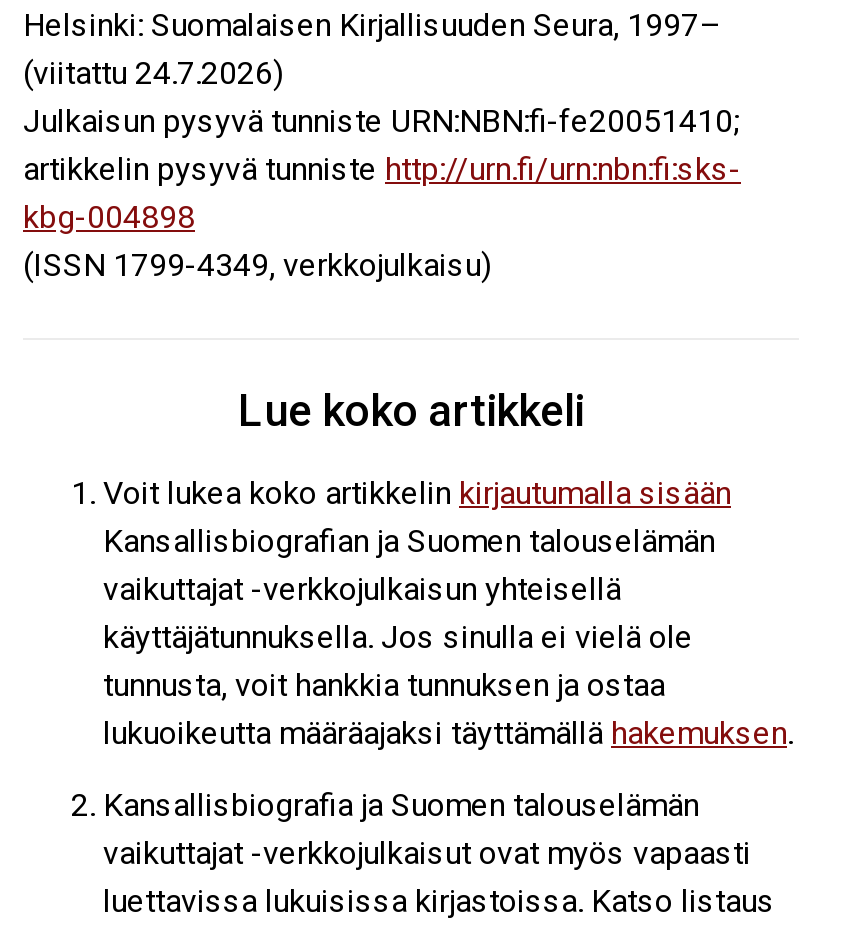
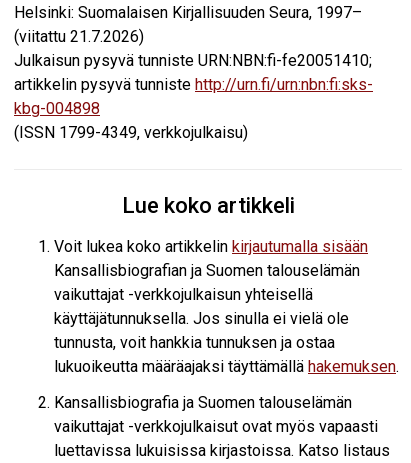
[23,54,283,92] (viitattu 24.7.2026) -> [14,27,144,46] (viitattu 21.7.2026)

